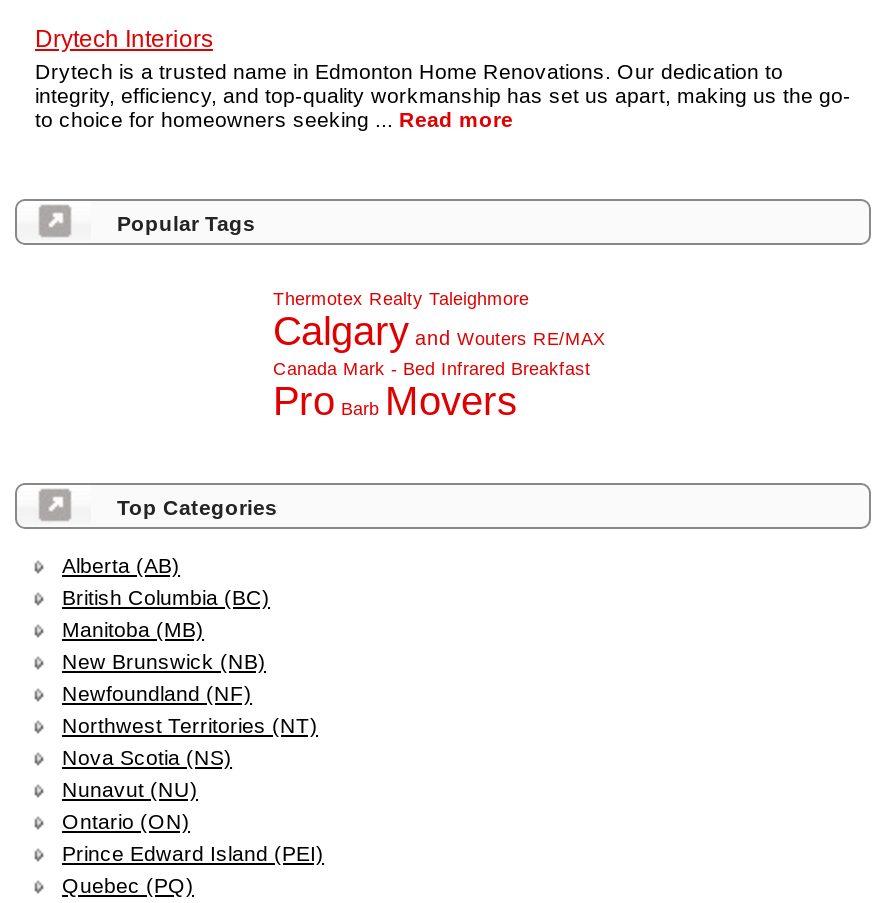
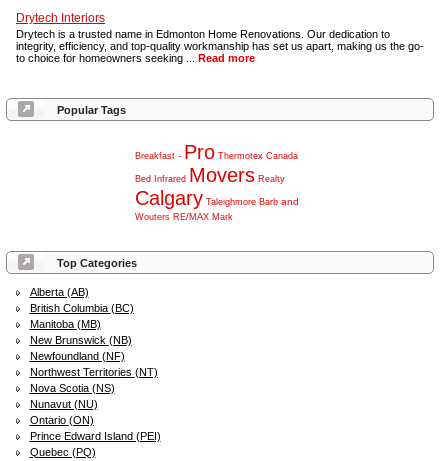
[273,289,605,423] Thermotex Realty Taleighmore | Calgary and Wouters RE/MAX | Canada Mark - Bed Infrared Breakfast | Pro Barb Movers -> [135,141,299,222] Breakfast - Pro Thermotex Canada | Bed Infrared Movers Realty | Calgary Taleighmore Barb and | Wouters RE/MAX Mark

